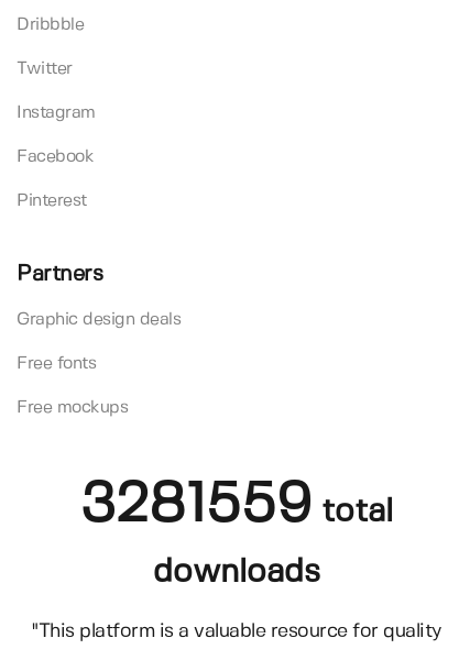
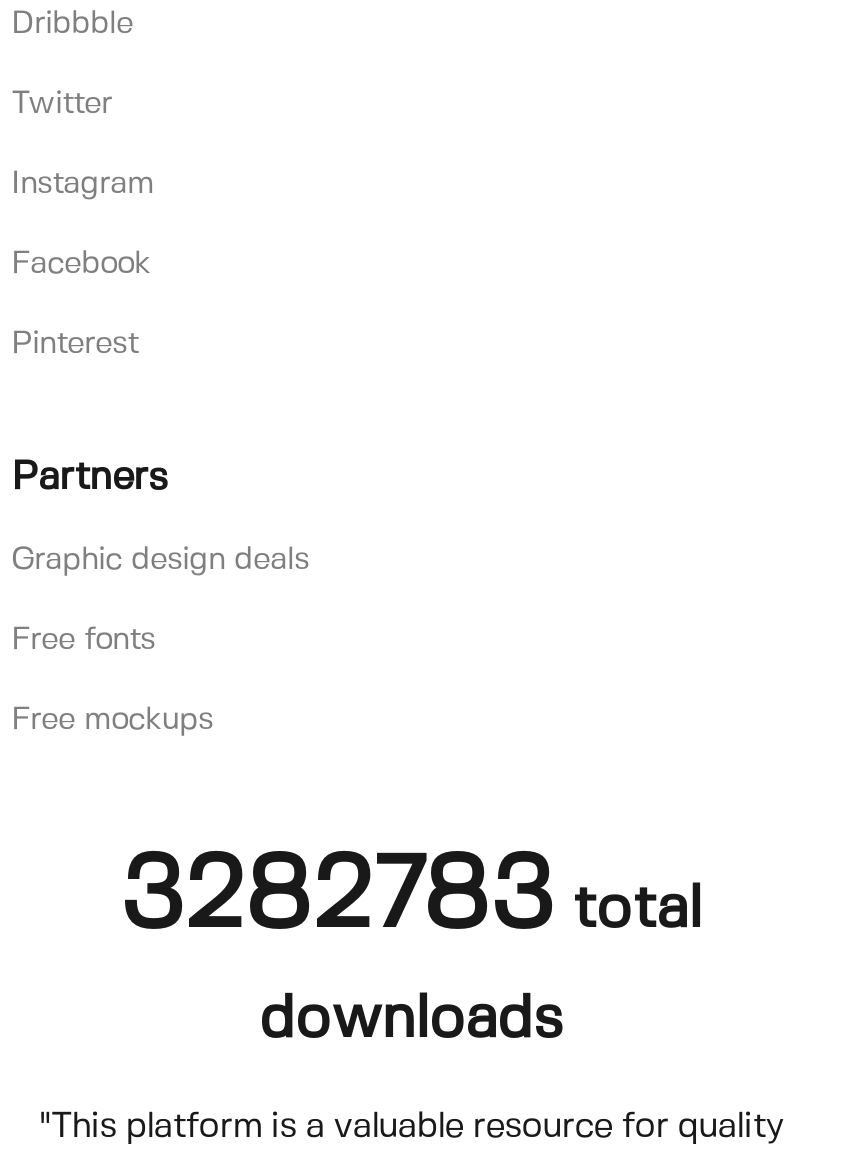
[80,479,393,532] 3281559 total -> [120,851,702,947] 3282783 total

